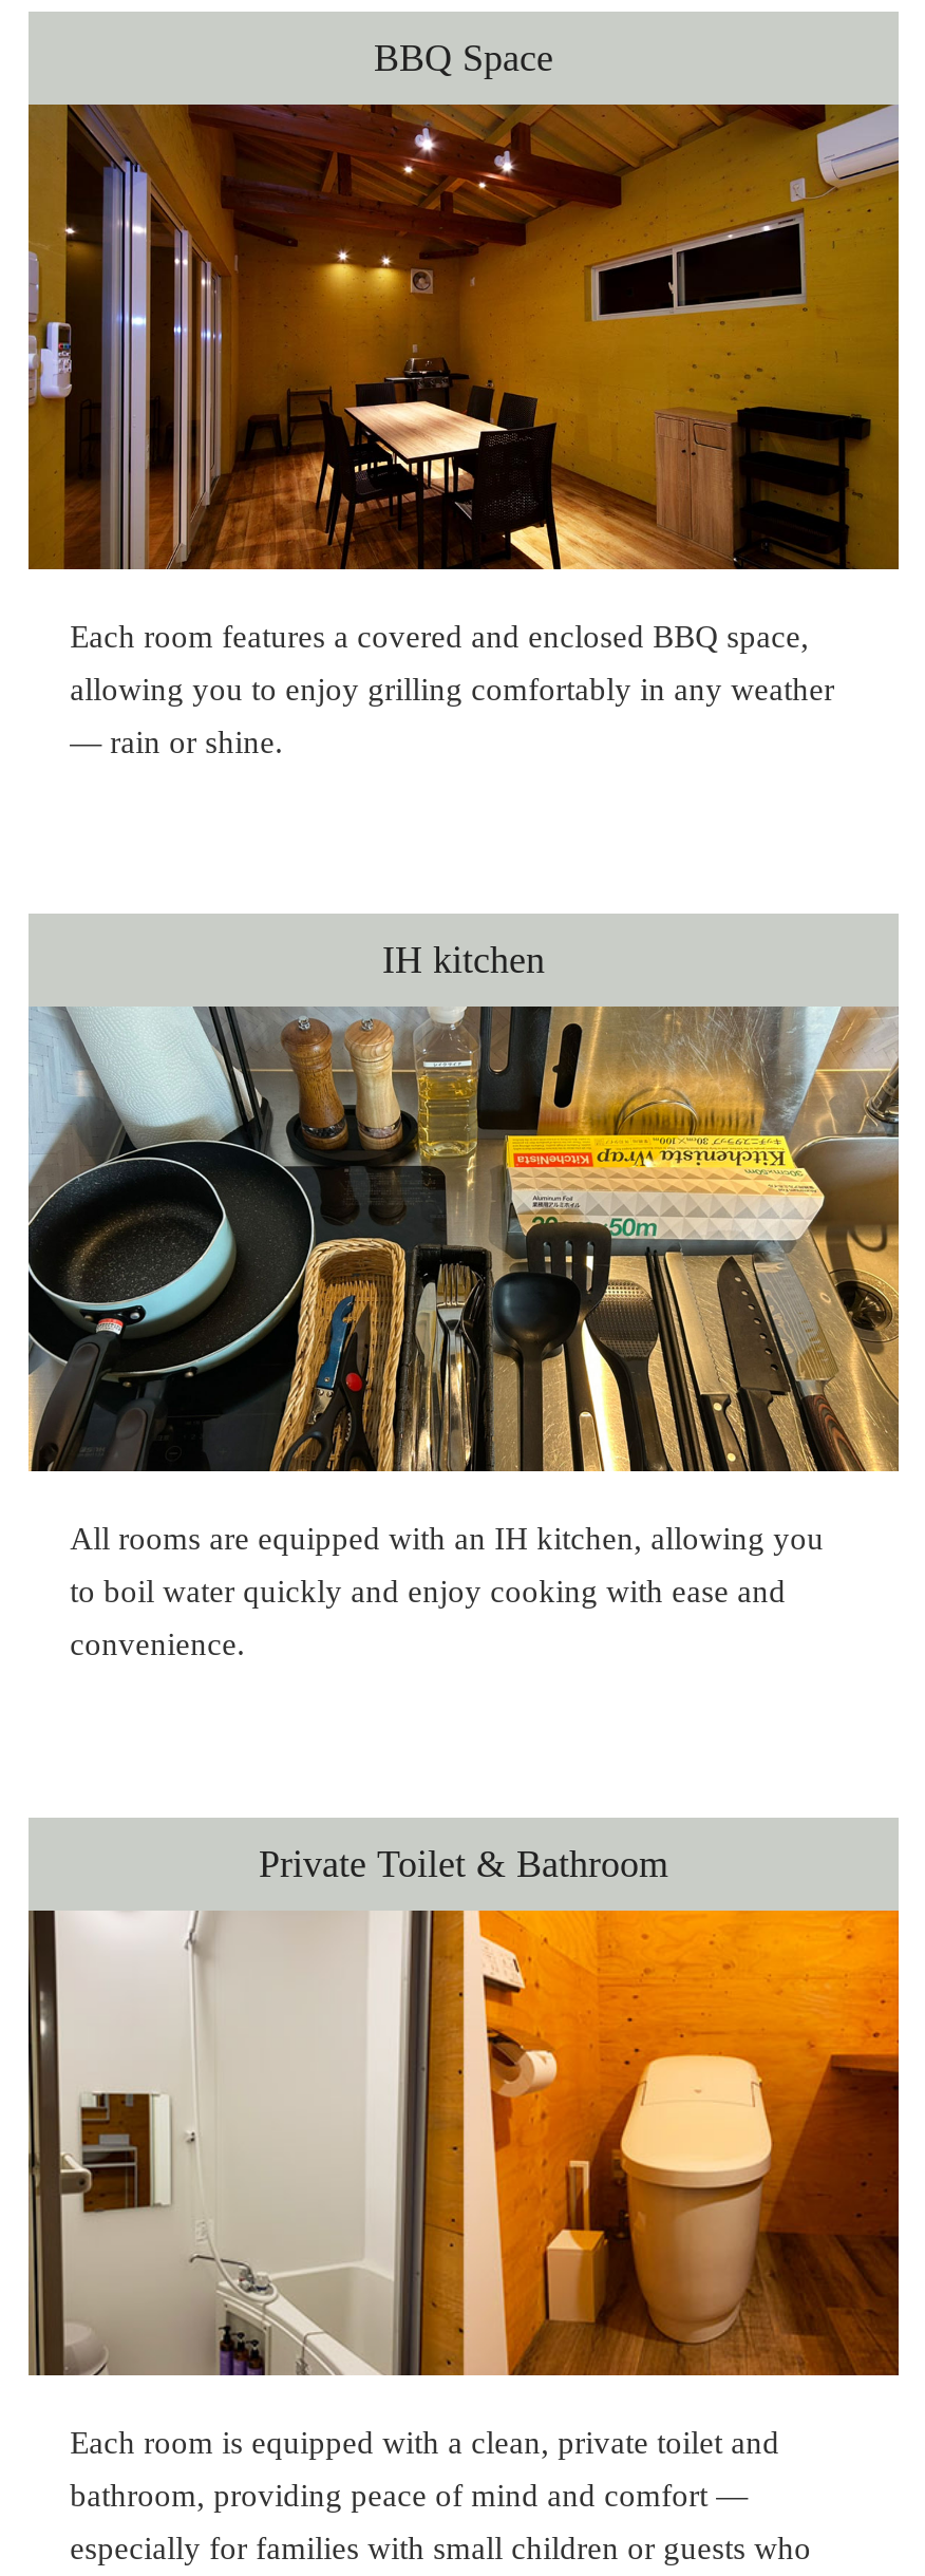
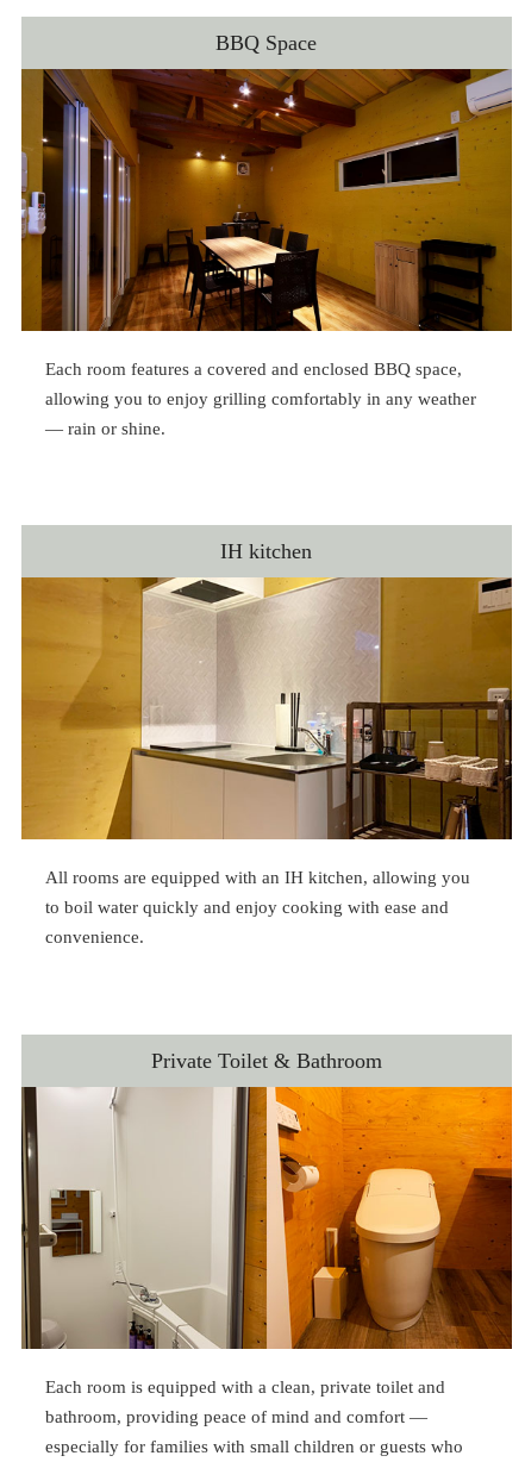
[26,1004,901,1473] [image] -> [20,576,513,841] [image]

